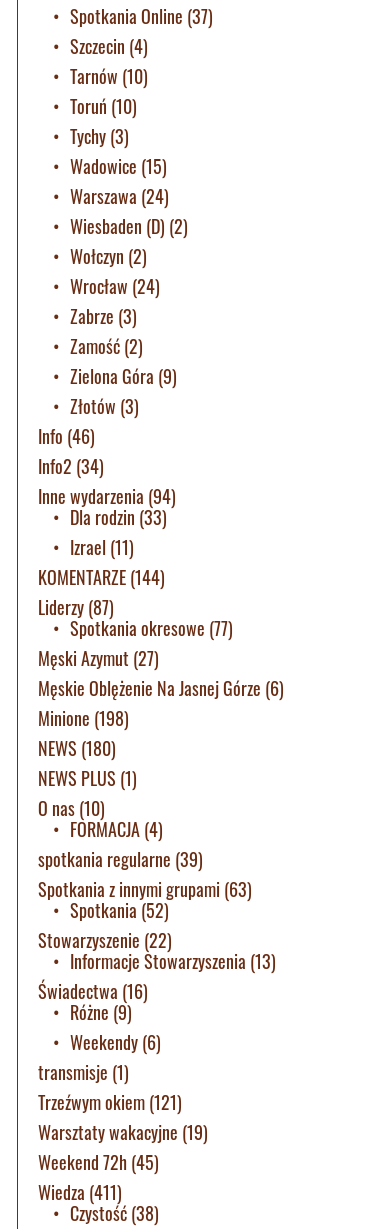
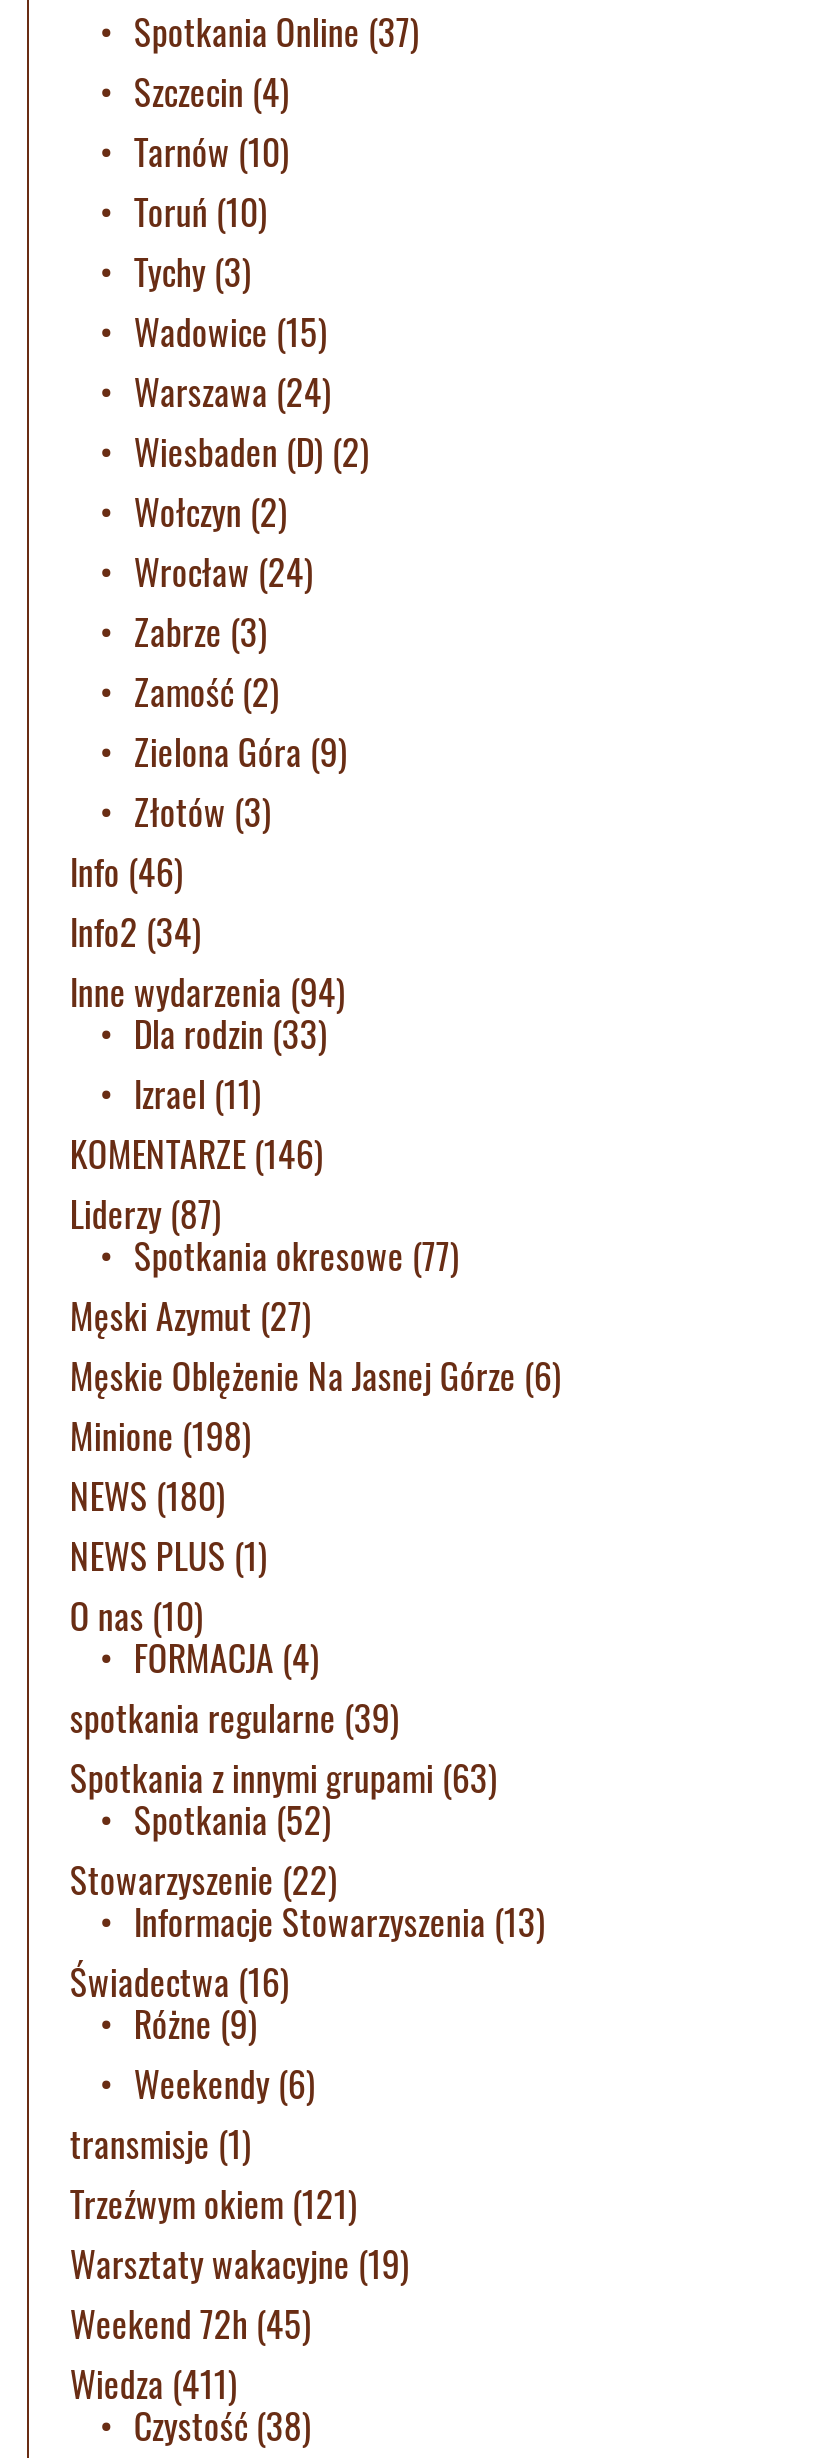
[38,564,165,590] KOMENTARZE (144) -> [70,1128,324,1180] KOMENTARZE (146)

